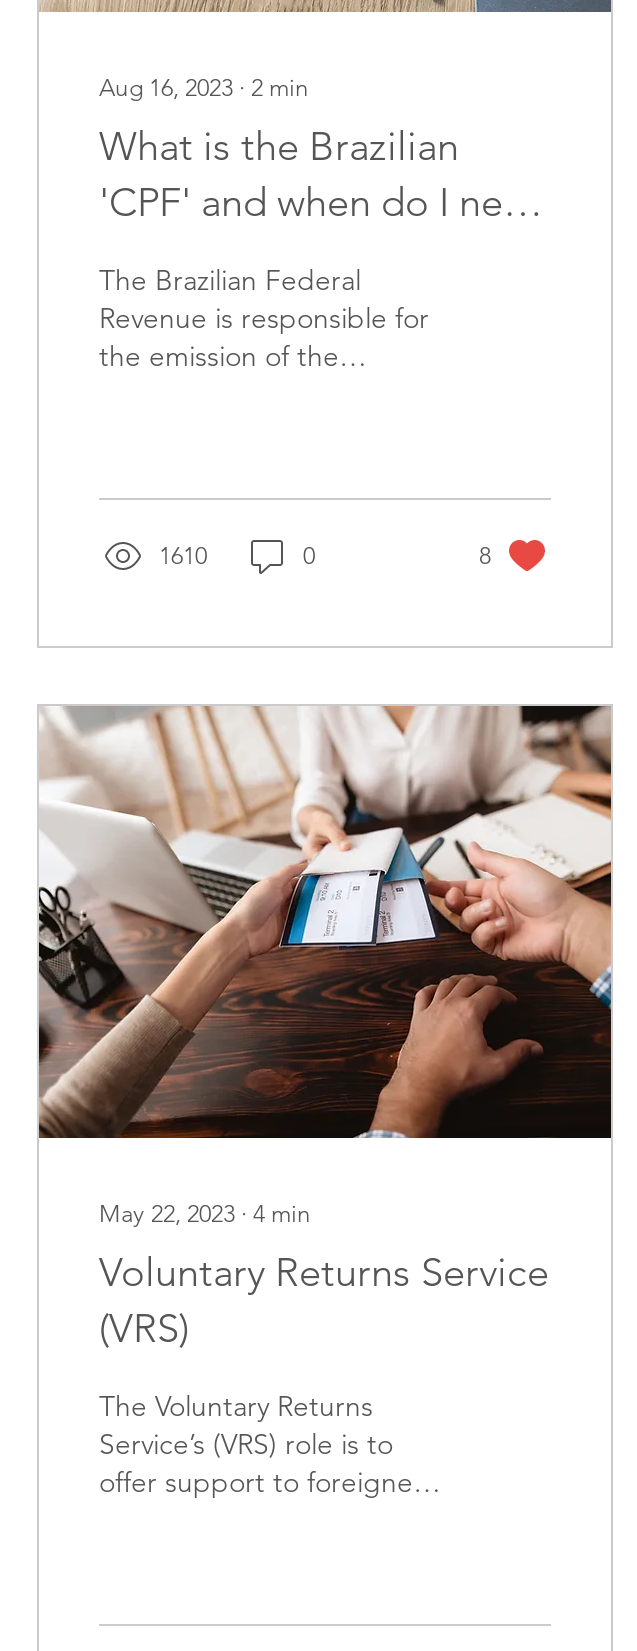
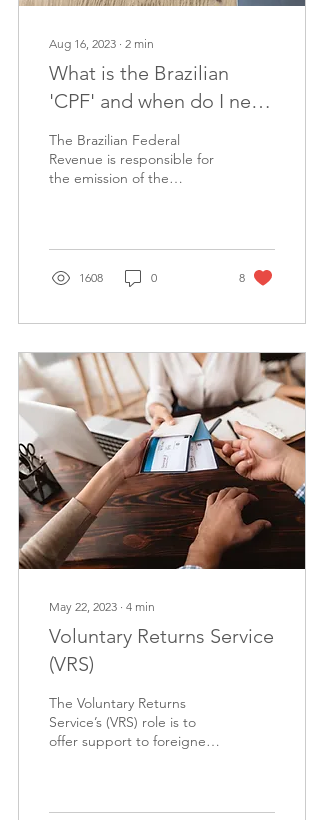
[159,540,207,570] 1610 -> [79,270,103,285] 1608

